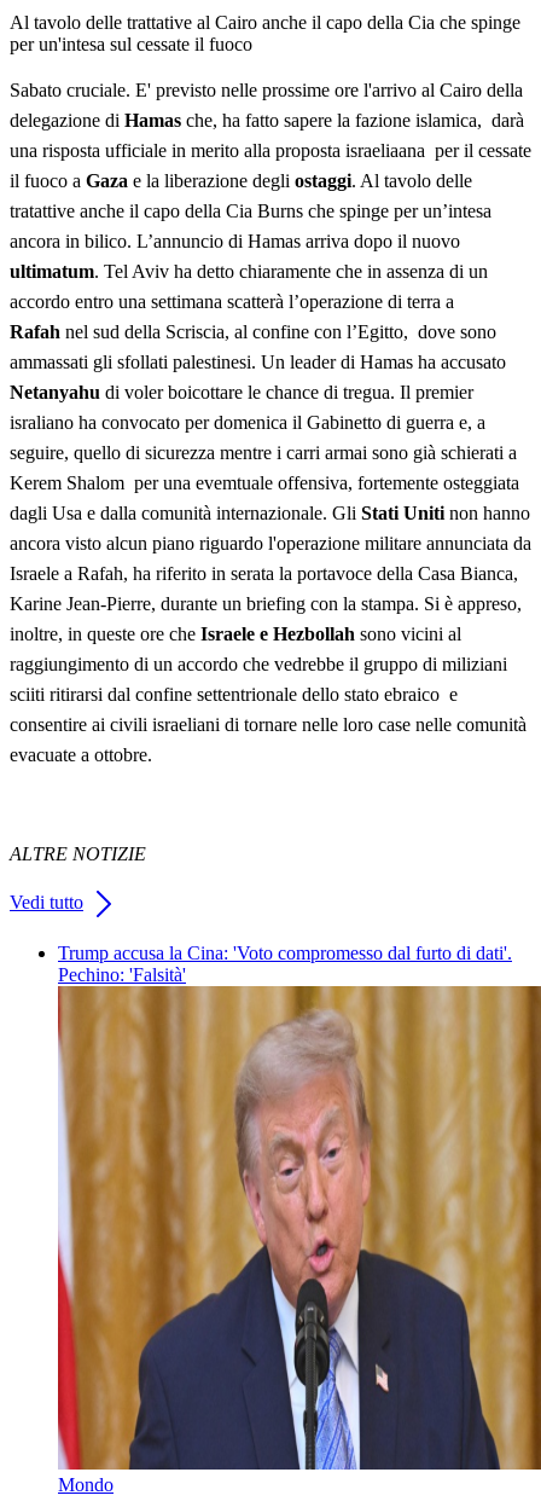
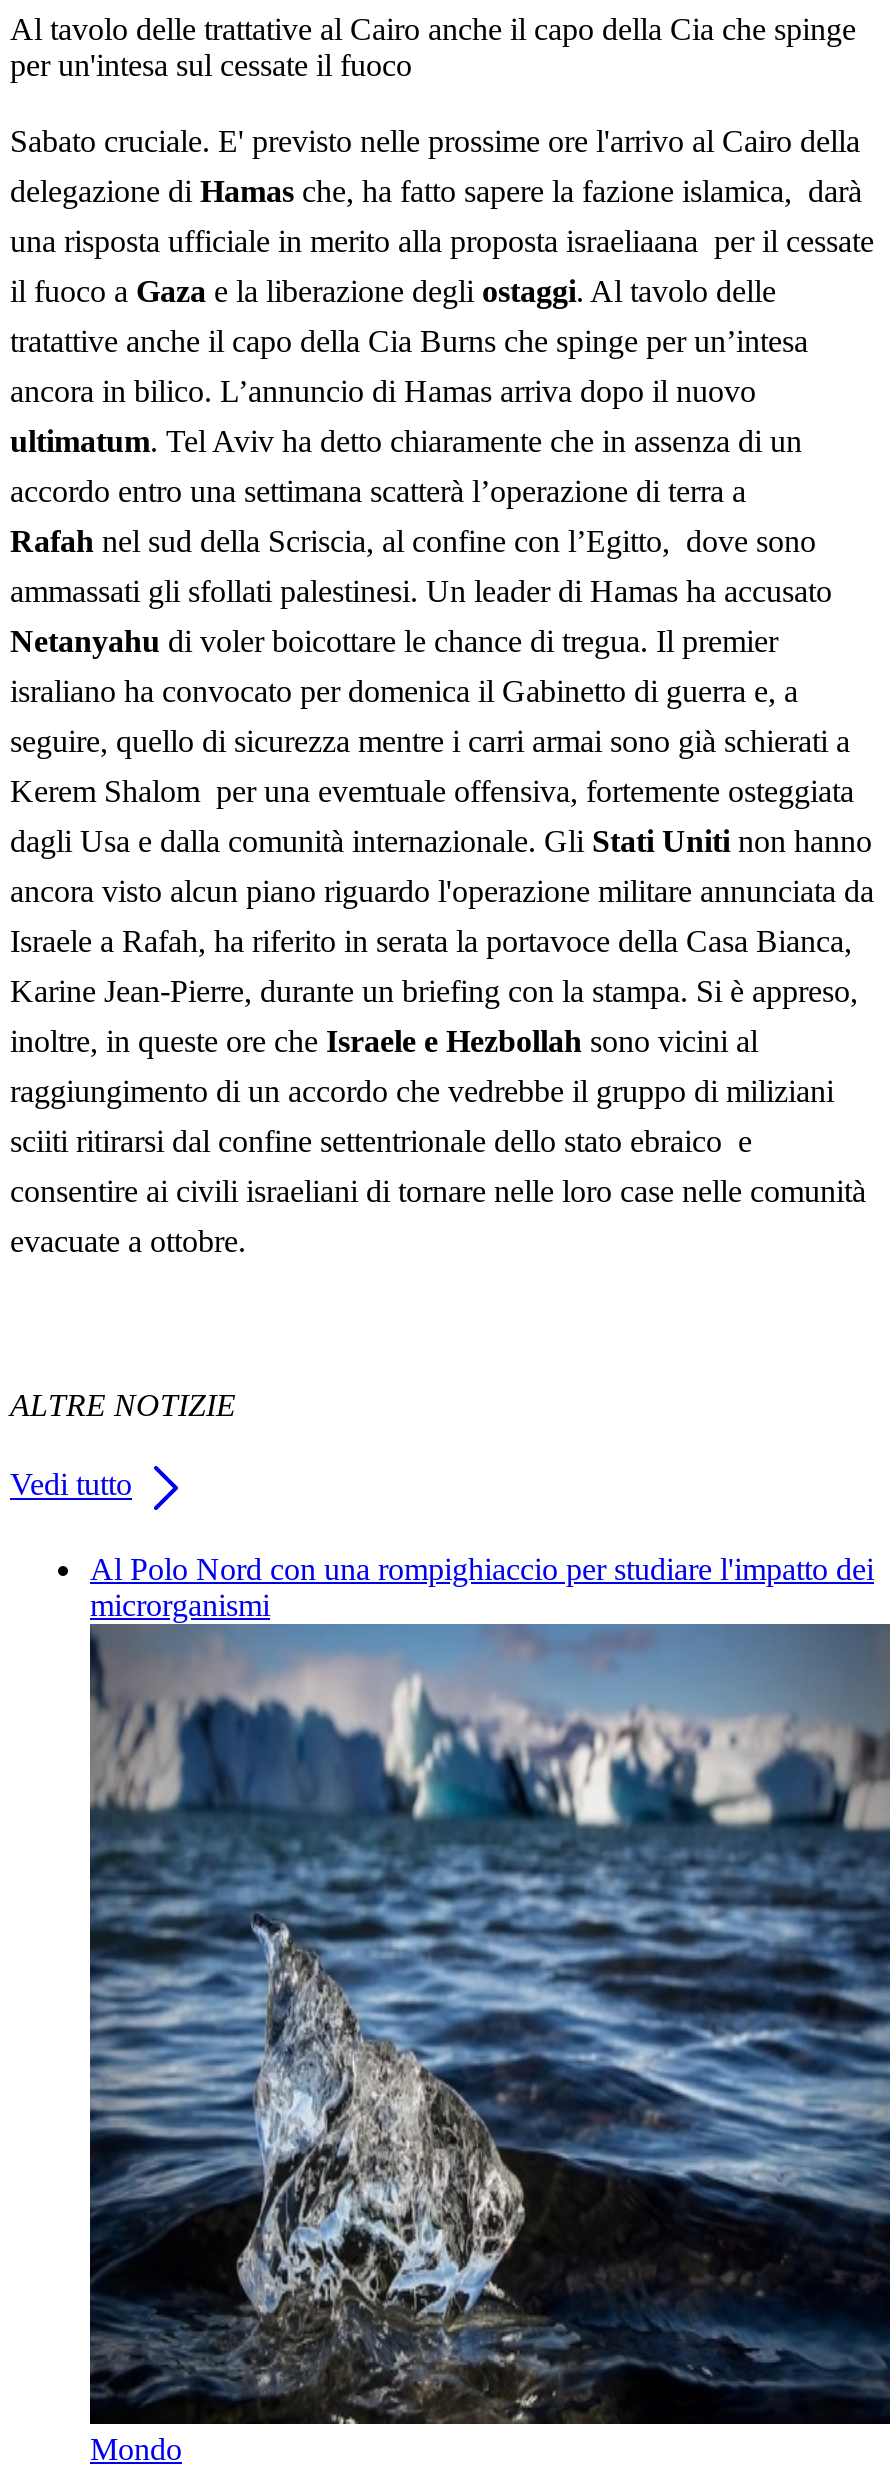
[58,942,512,985] Trump accusa la Cina: 'Voto compromesso dal furto di dati'. | Pechino: 'Falsità' -> [90,1552,874,1622] Al Polo Nord con una rompighiaccio per studiare l'impatto dei | microrganismi
[57,985,537,1471] [image] -> [88,1622,884,2426] [image]

